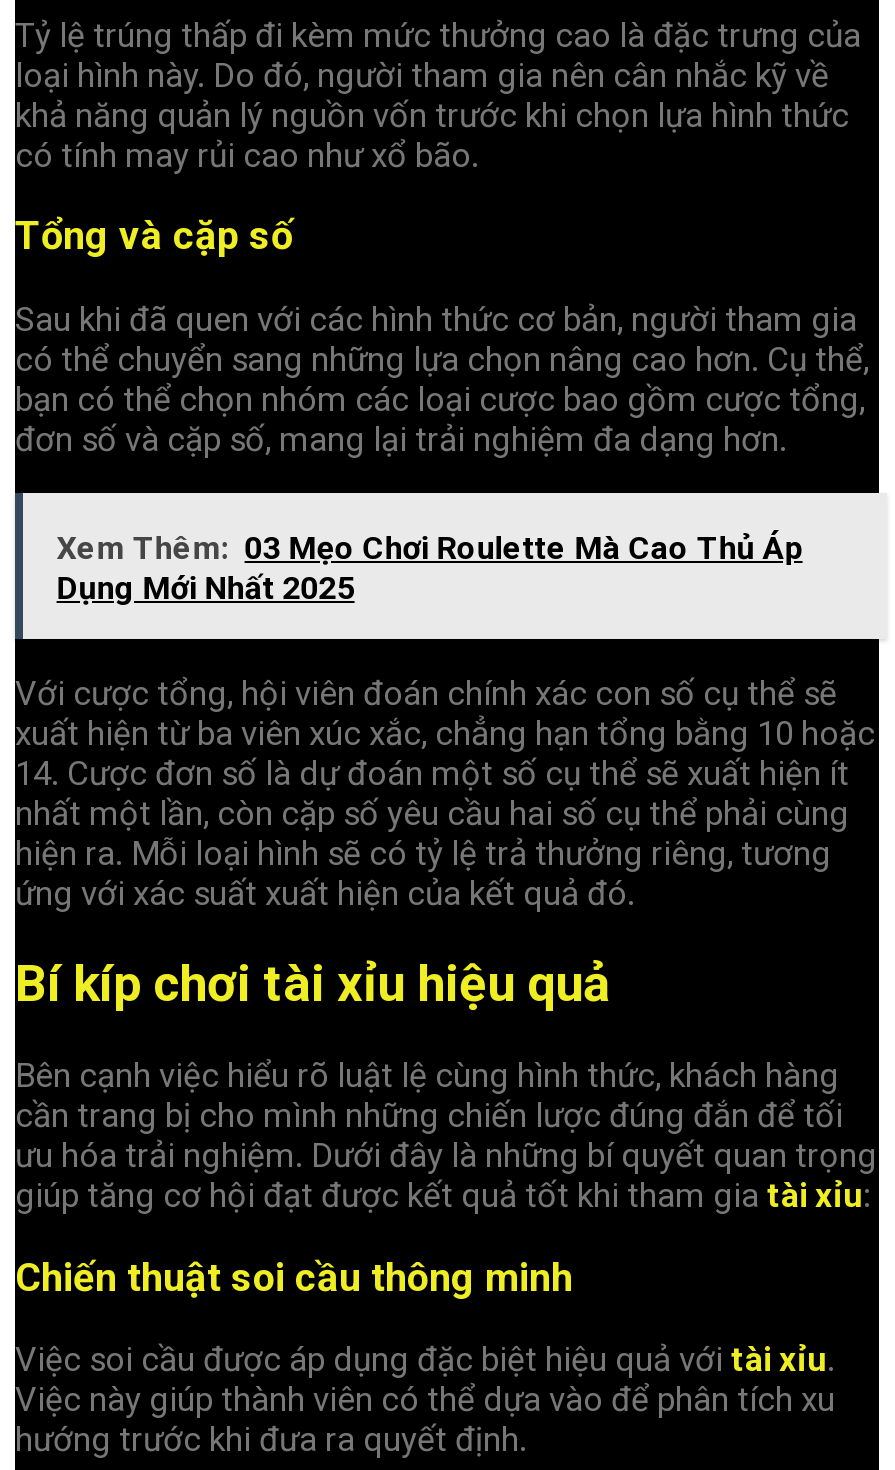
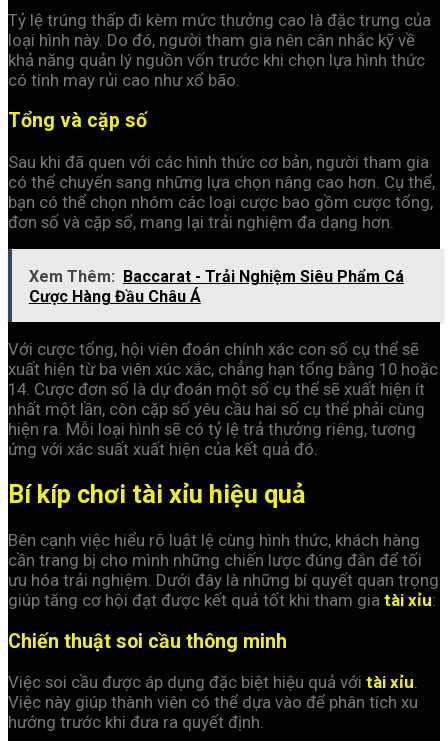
[57,528,803,606] Xem Thêm: 03 Mẹo Chơi Roulette Mà Cao Thủ Áp | Dụng Mới Nhất 2025 -> [29,267,404,306] Xem Thêm: Baccarat - Trải Nghiệm Siêu Phẩm Cá | Cược Hàng Đầu Châu Á

